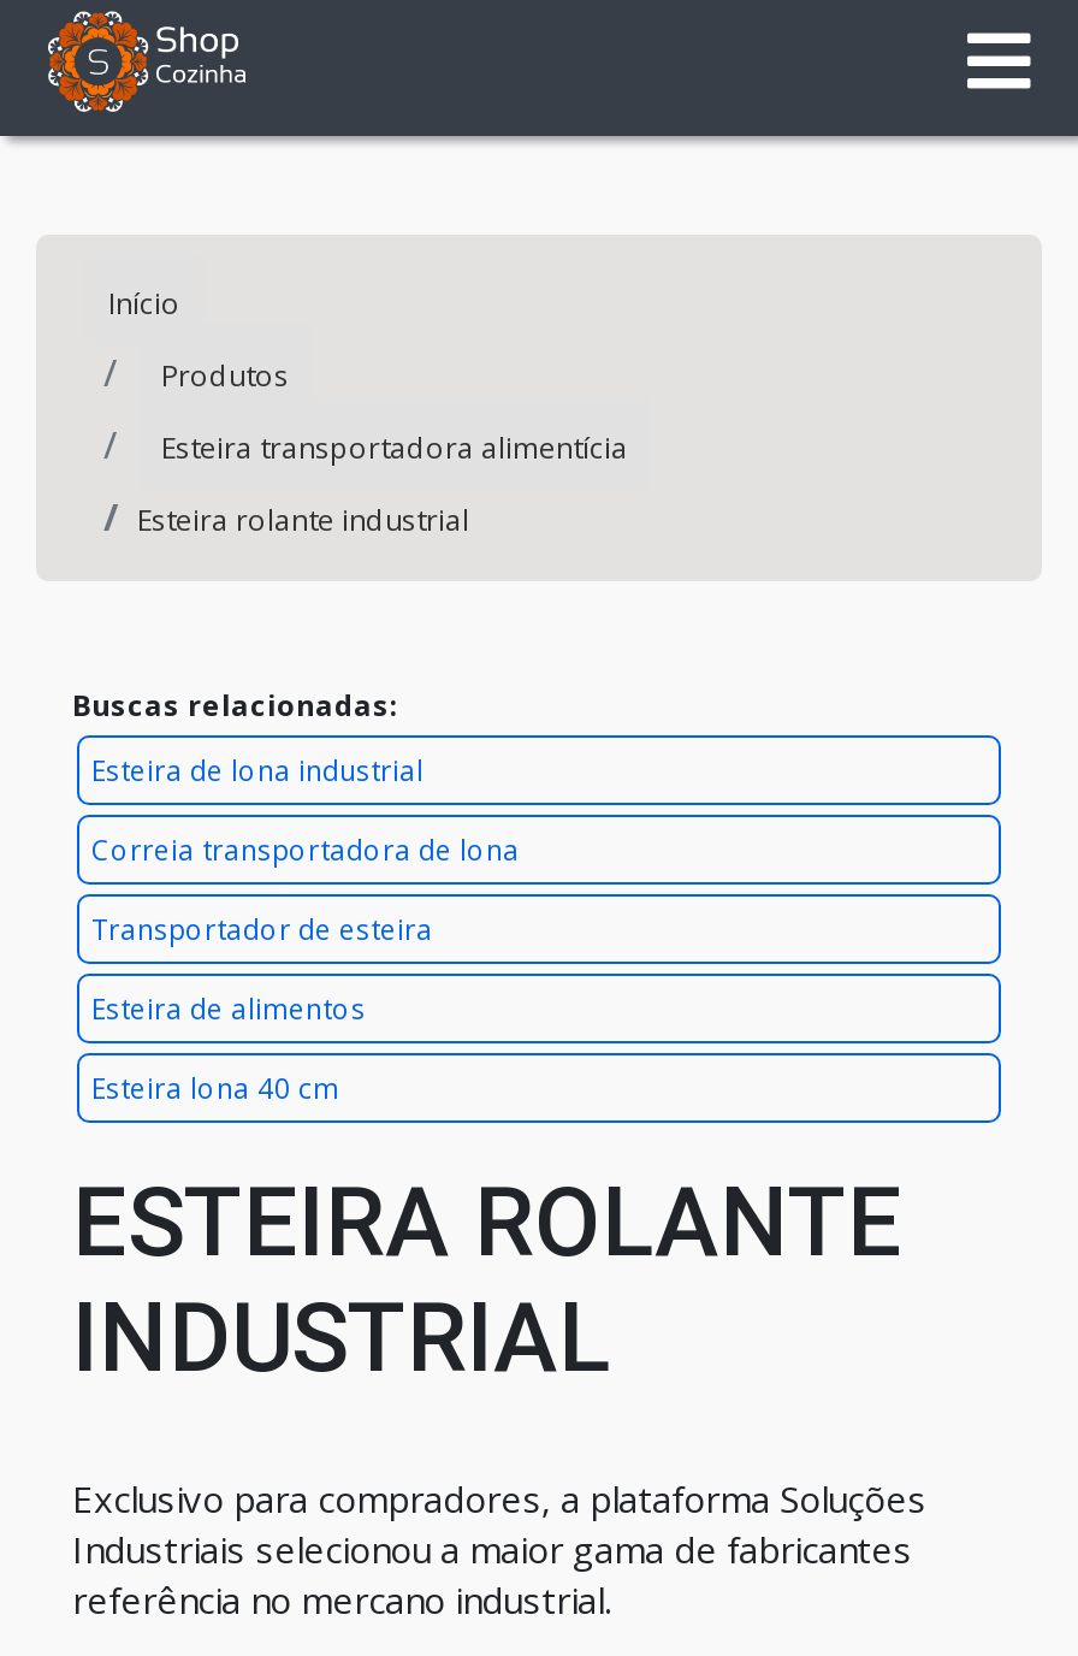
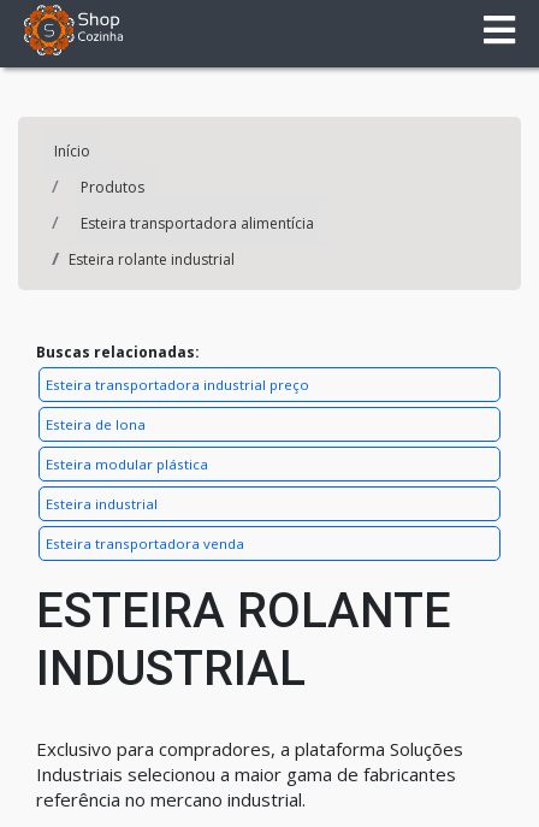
[91,752,423,789] Esteira de lona industrial -> [46,376,309,394] Esteira transportadora industrial preço
[91,832,520,868] Correia transportadora de lona -> [46,415,146,433] Esteira de lona
[91,911,433,947] Transportador de esteira -> [46,455,208,473] Esteira modular plástica
[91,991,366,1027] Esteira de alimentos -> [46,495,158,513] Esteira industrial
[91,1070,339,1106] Esteira lona 40 cm -> [46,535,244,553] Esteira transportadora venda

